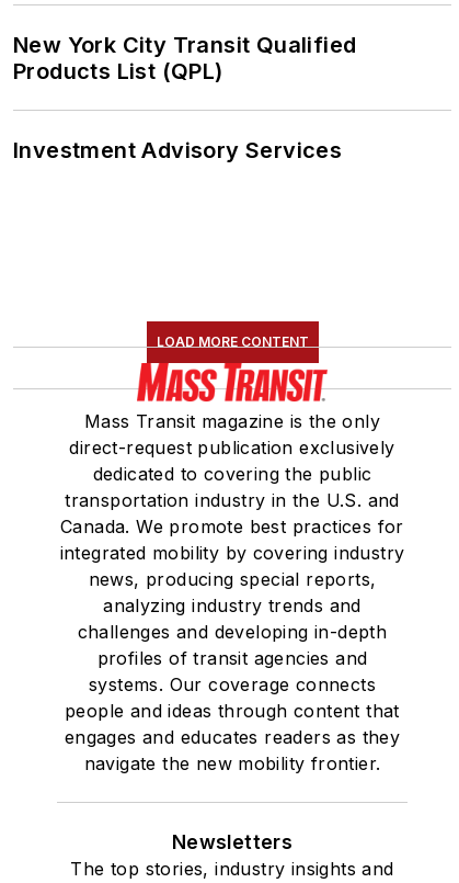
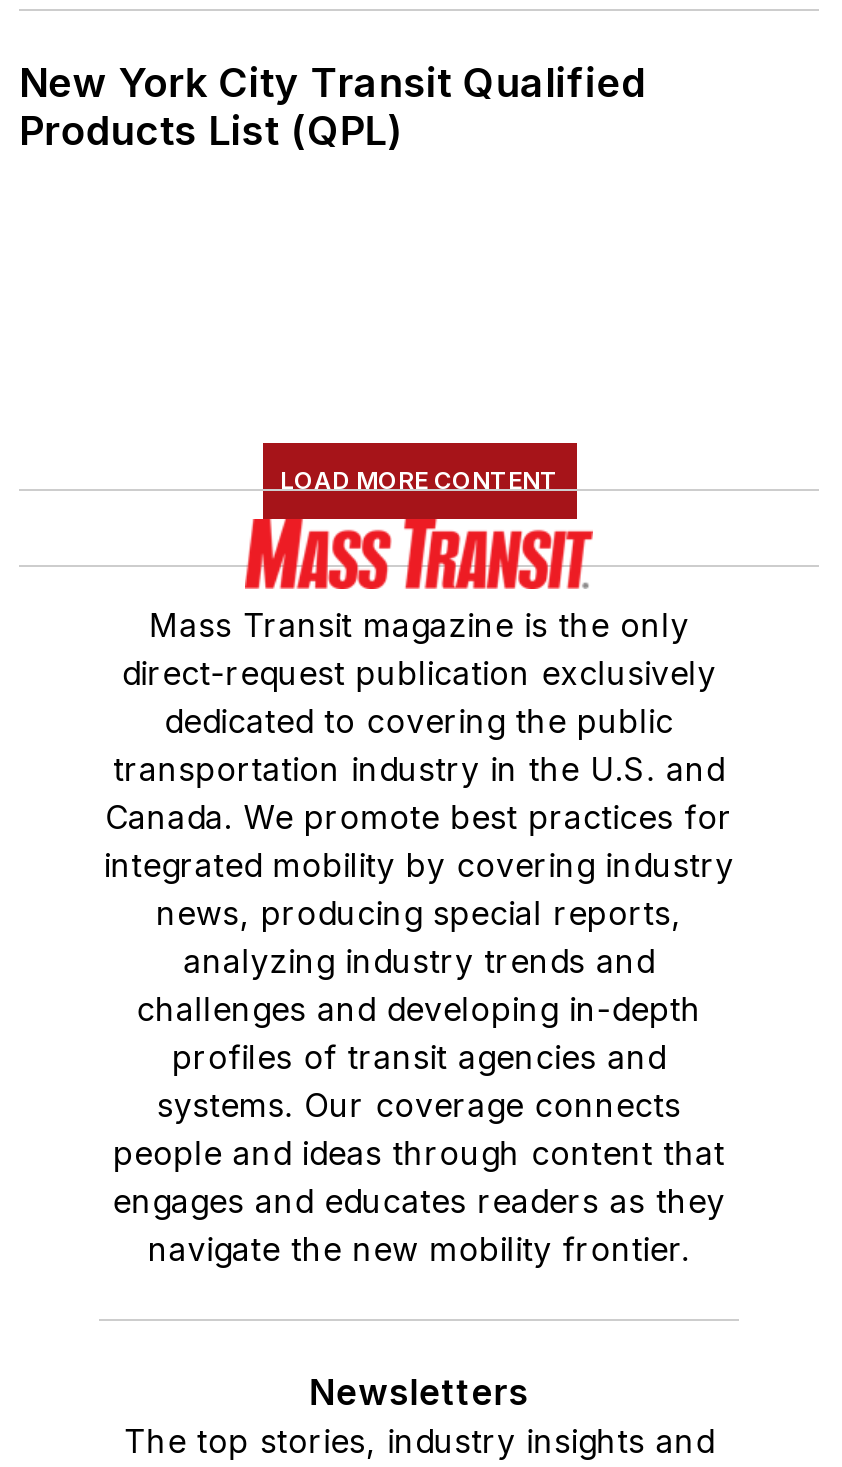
[13,137,342,163] Investment Advisory Services -> none

